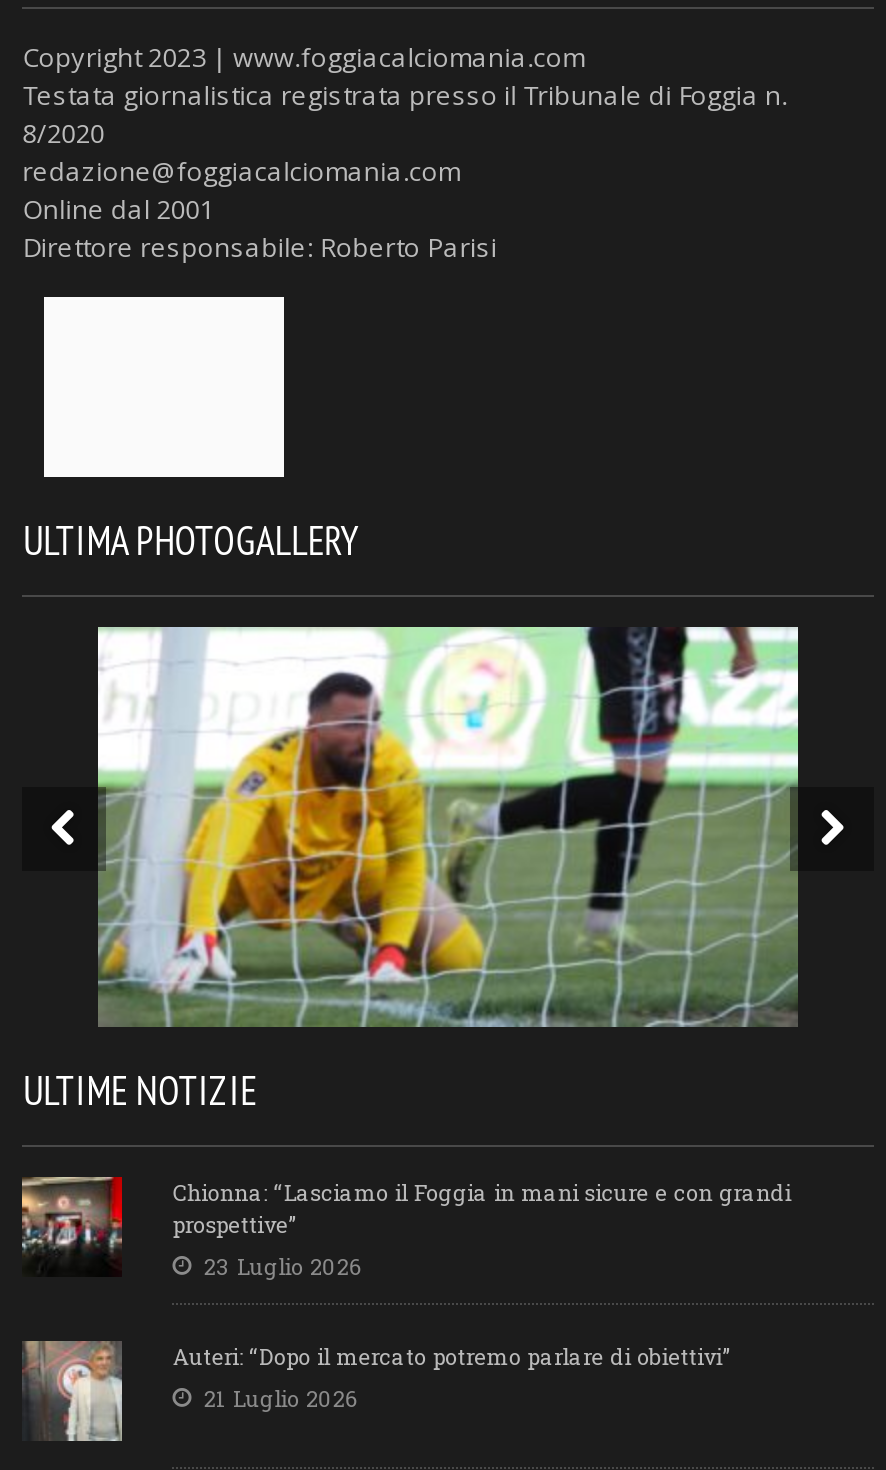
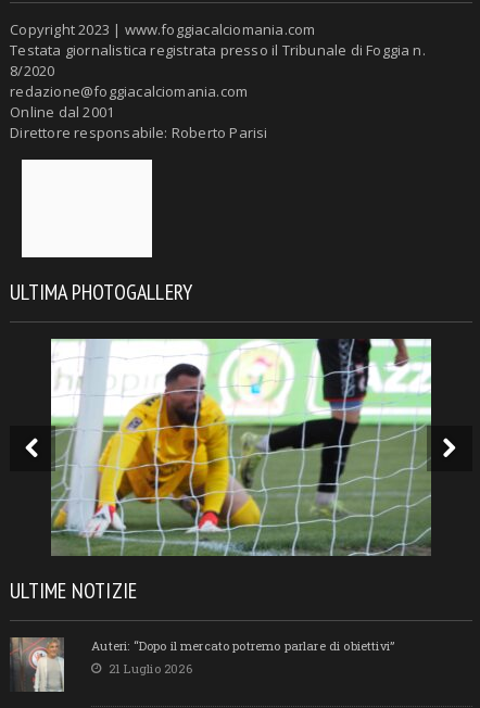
[20,1176,791,1281] [image] | Chionna: “Lasciamo il Foggia in mani sicure e con grandi | prospettive” | 23 Luglio 2026 -> none

